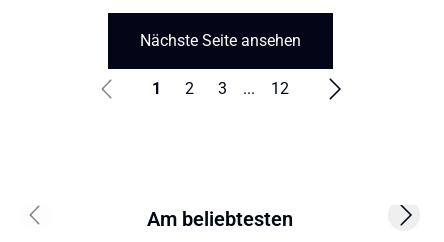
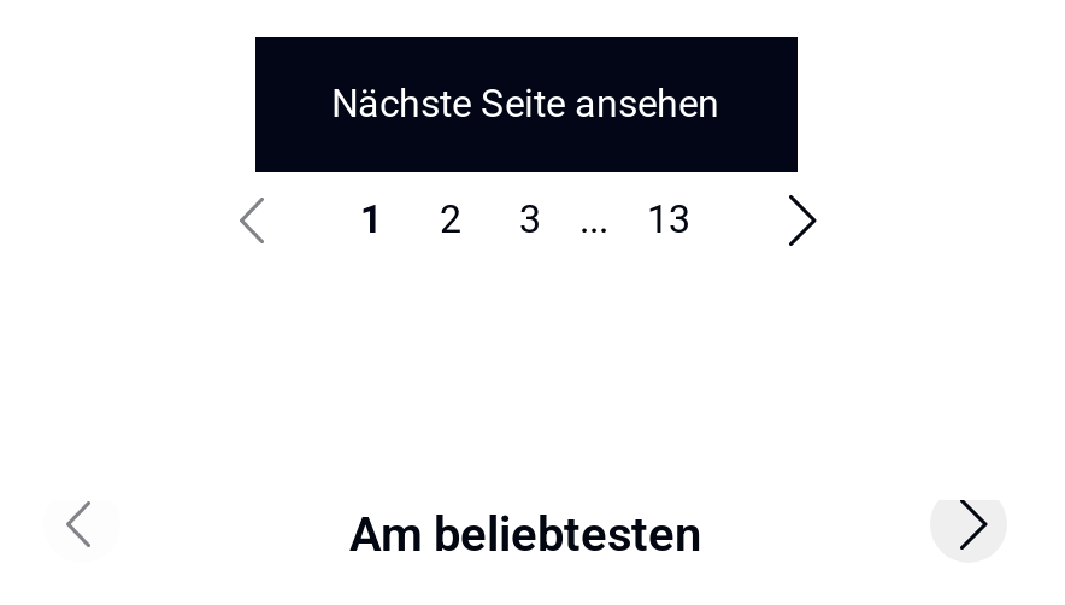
[270,79,288,98] 12 -> [647,196,690,242] 13

